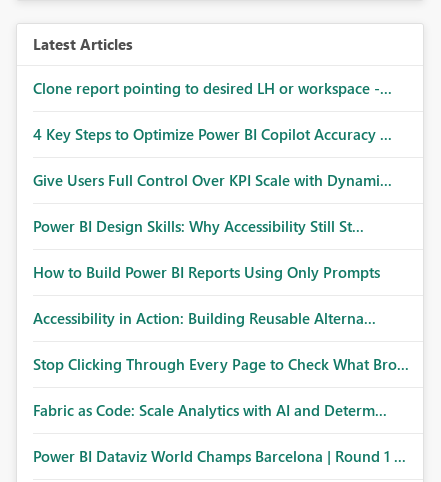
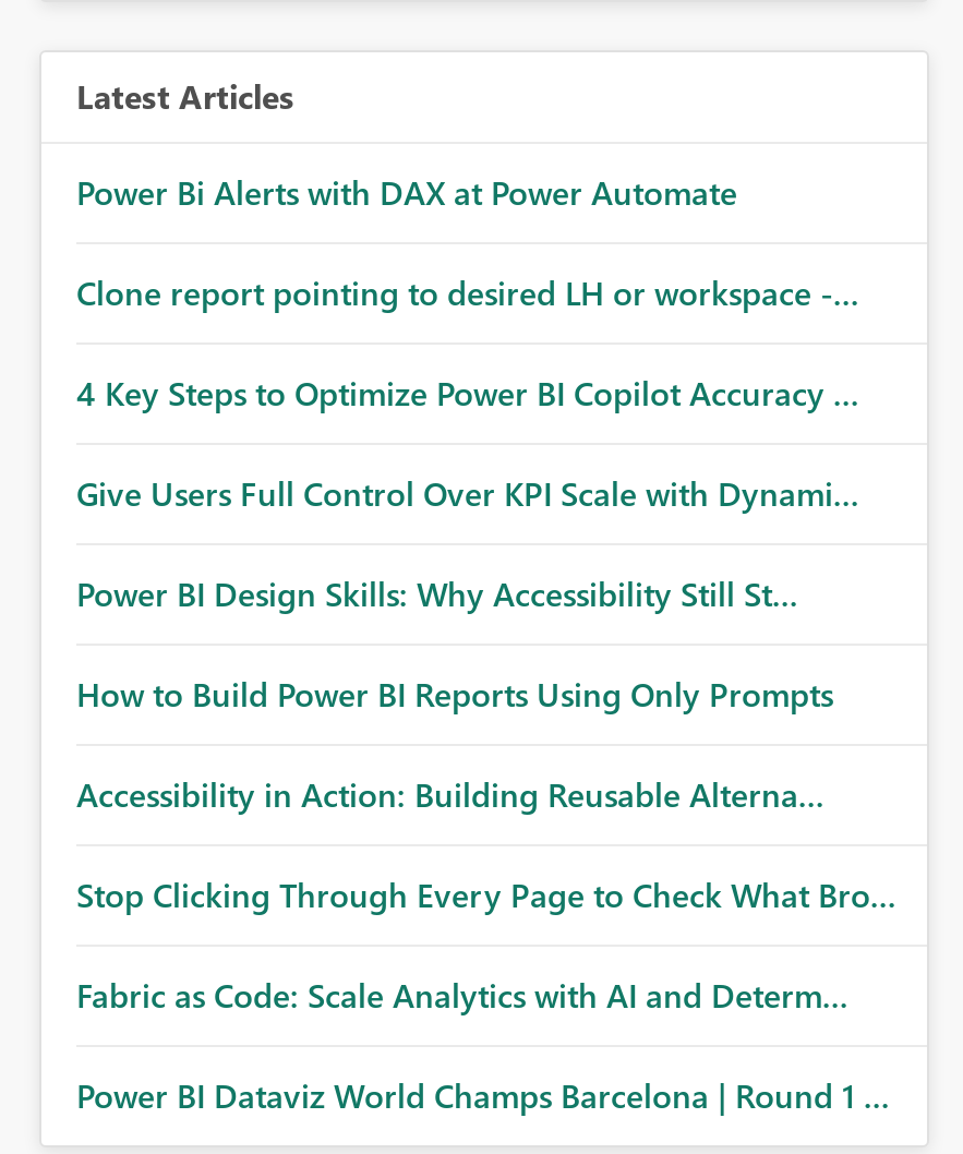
none -> [76,170,737,214] Power Bi Alerts with DAX at Power Automate

